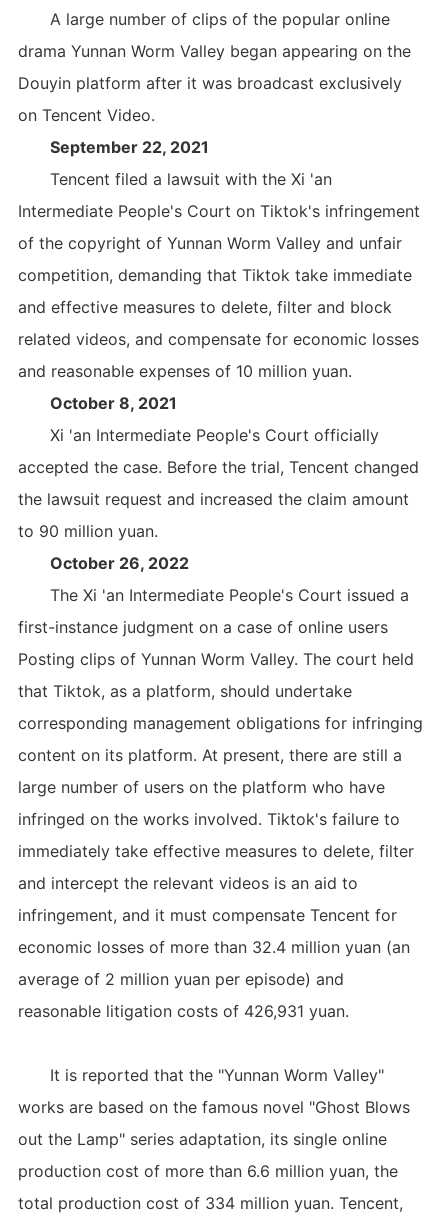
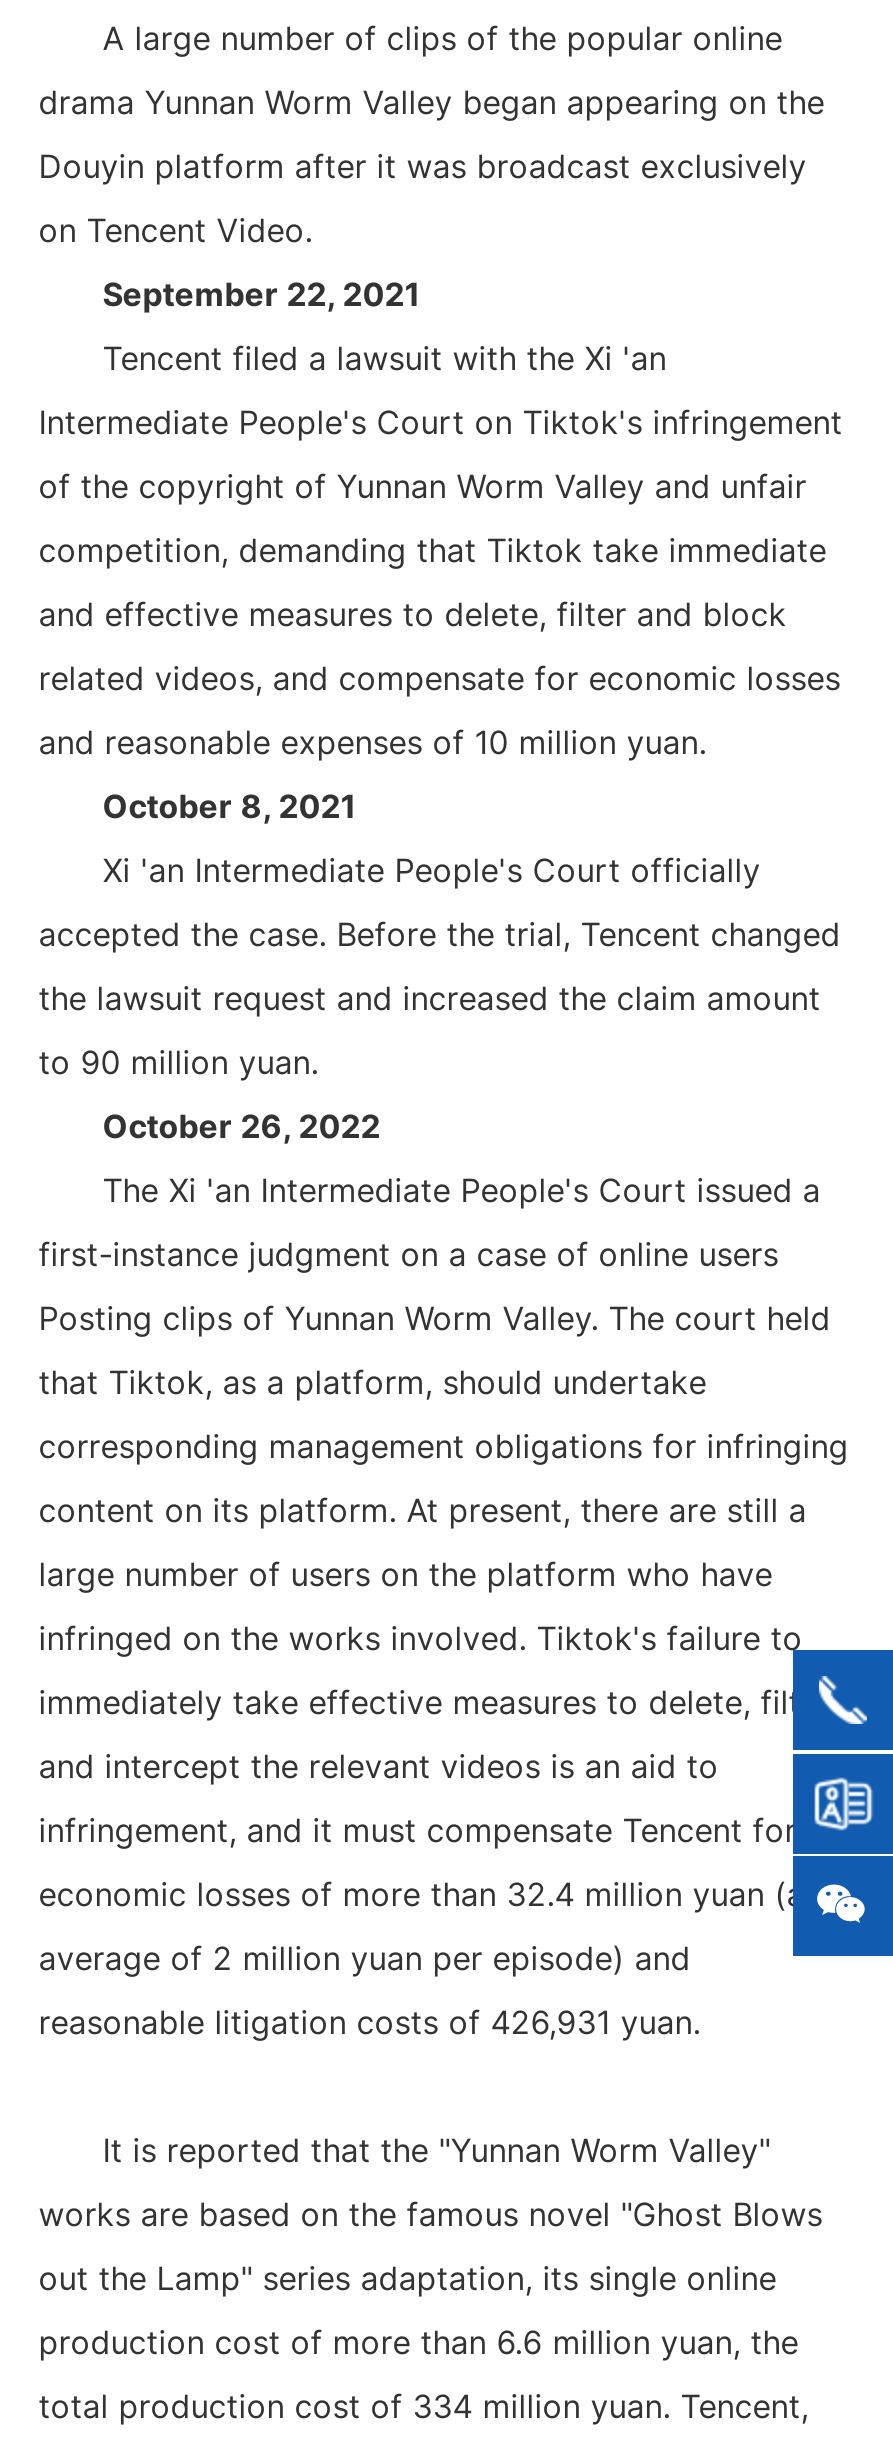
none -> [791,1648,887,1958] [image]

